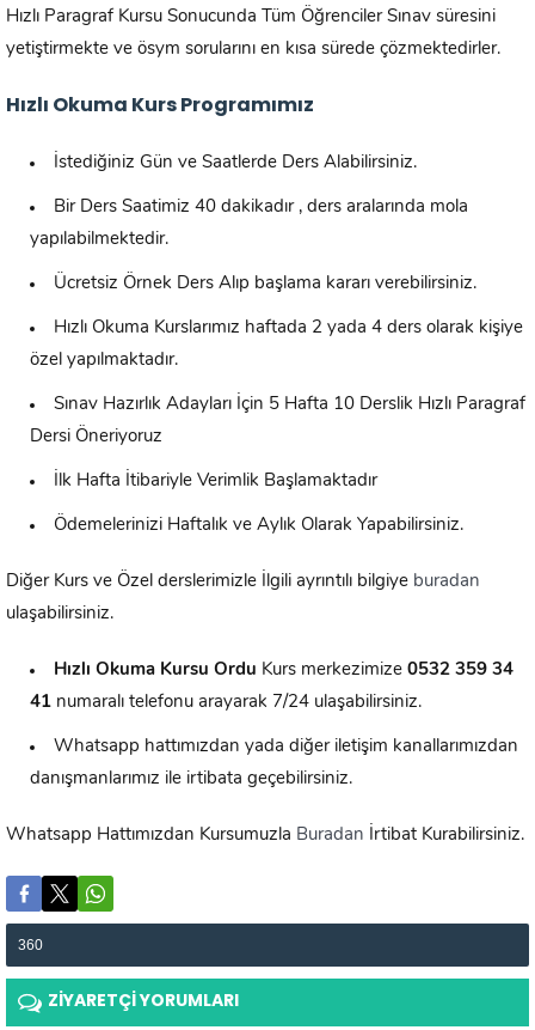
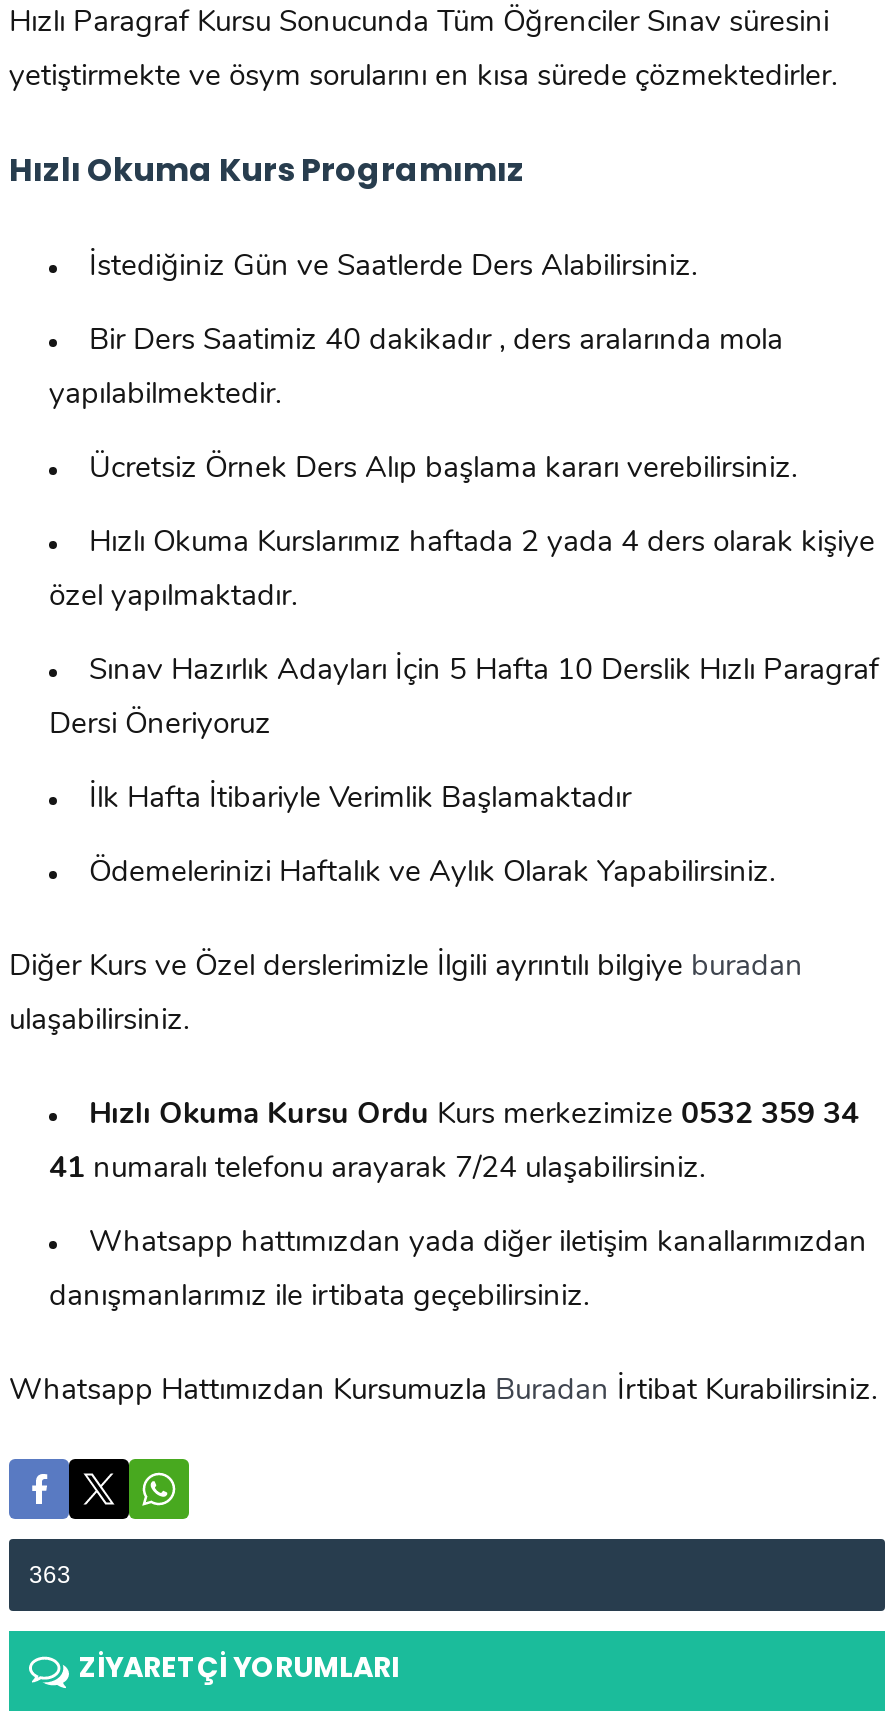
[18,936,43,953] 360 -> [29,1561,71,1589] 363

